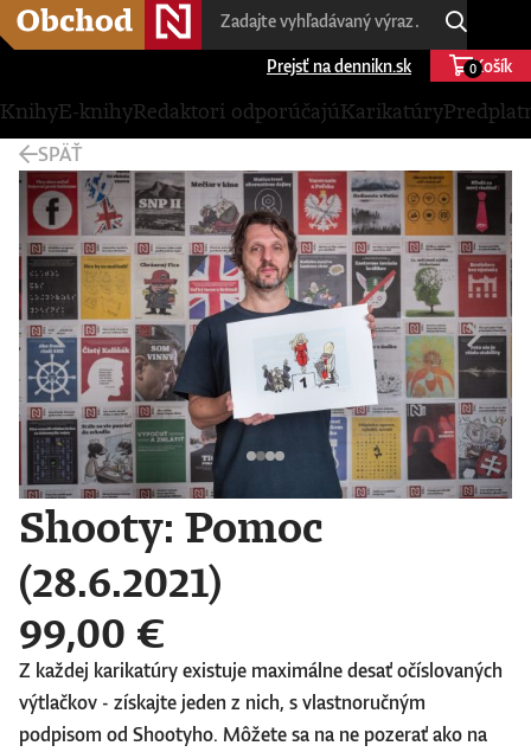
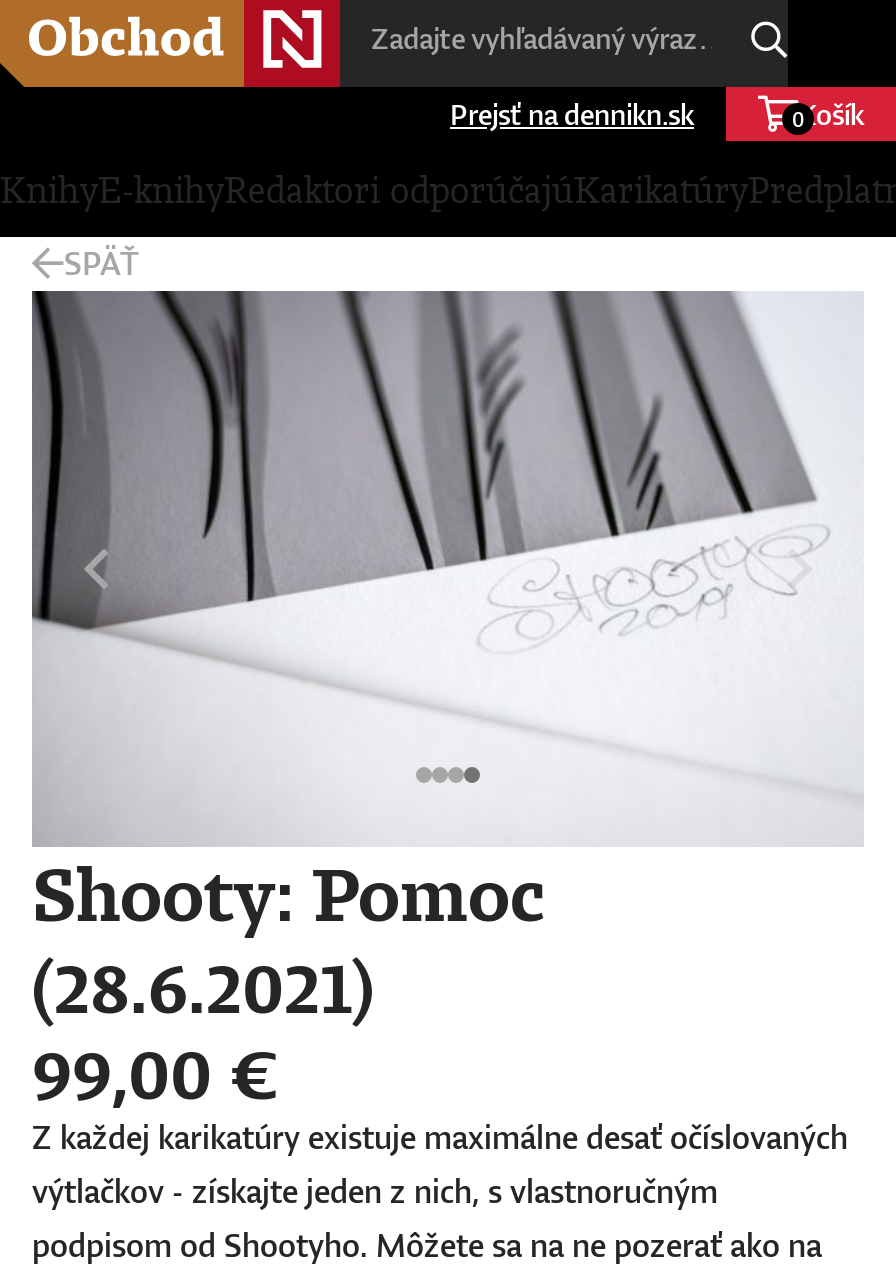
[19,169,513,500] [image] -> [32,291,864,845] [image]

